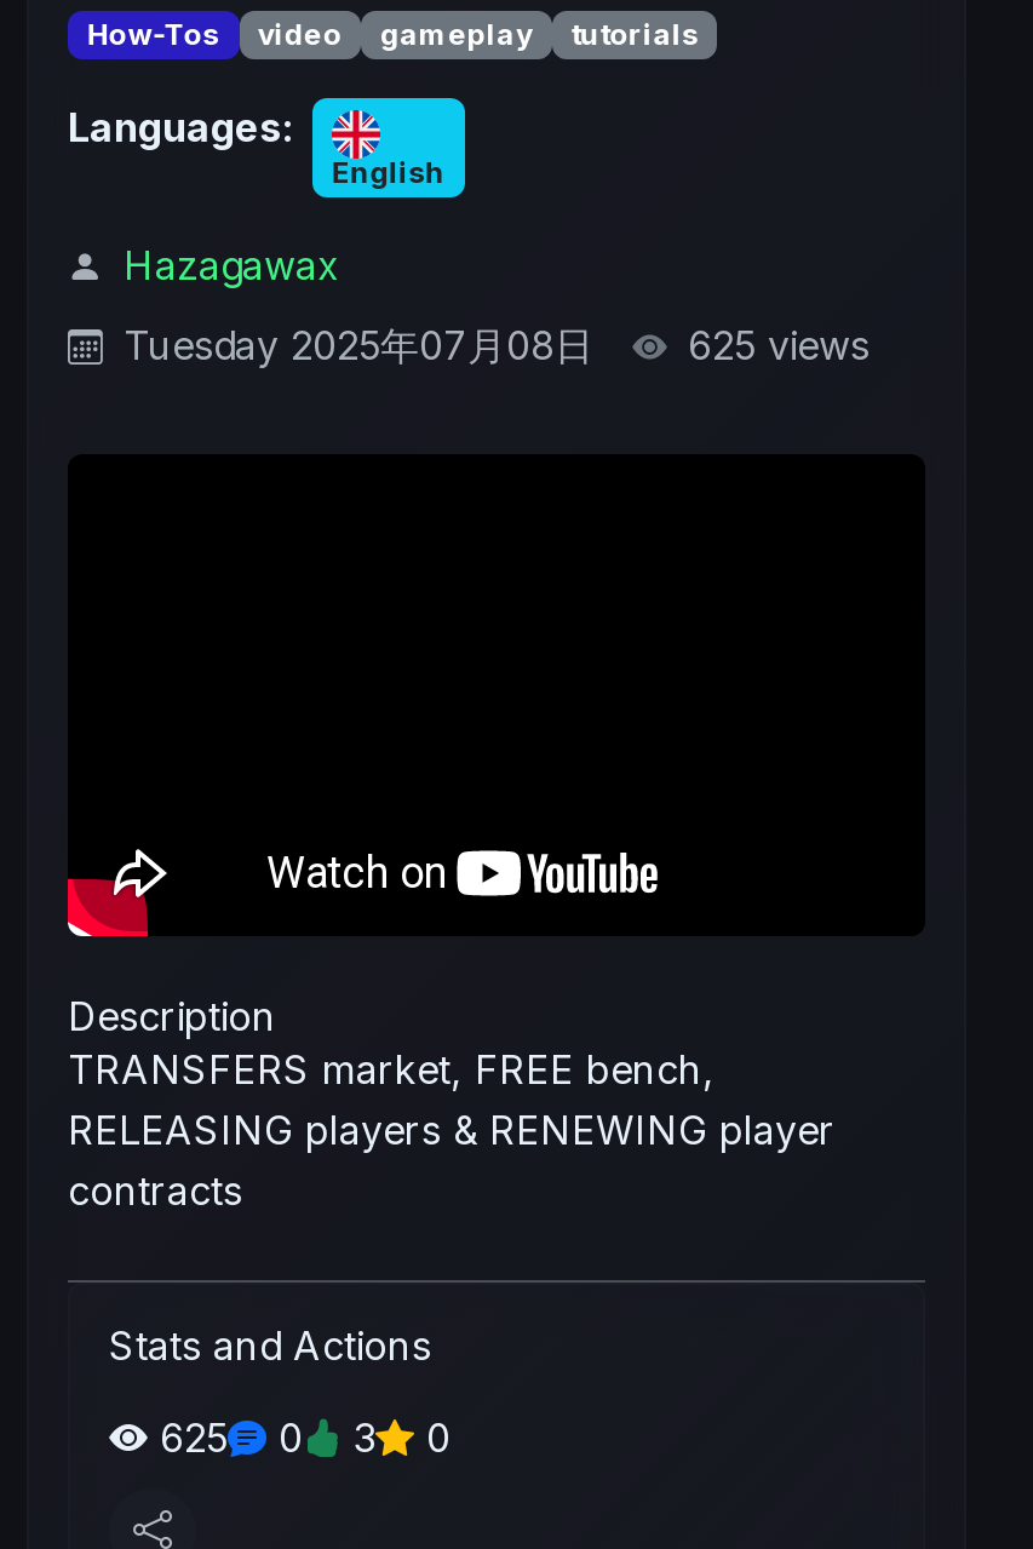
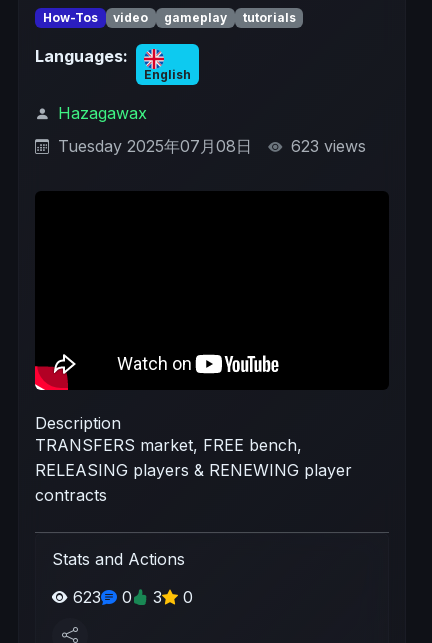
[111,320,870,369] Tuesday 2025年07月08日 625 views -> [53,136,366,156] Tuesday 2025年07月08日 623 views
[160,1413,450,1462] 625 0 3 0 -> [73,587,193,607] 623 0 3 0

